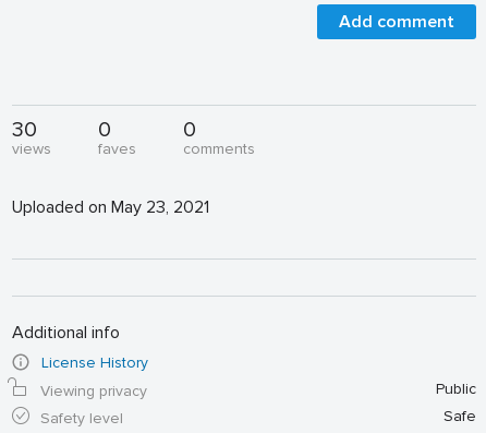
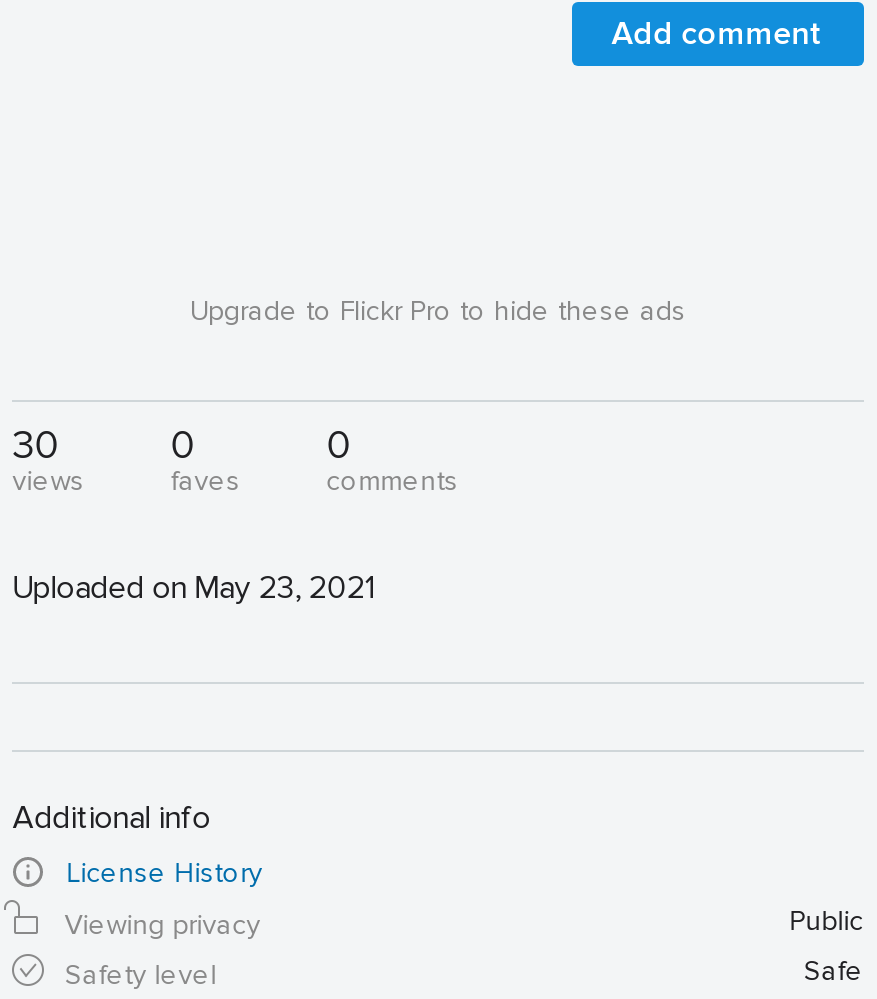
none -> [190,294,686,328] Upgrade to Flickr Pro to hide these ads

